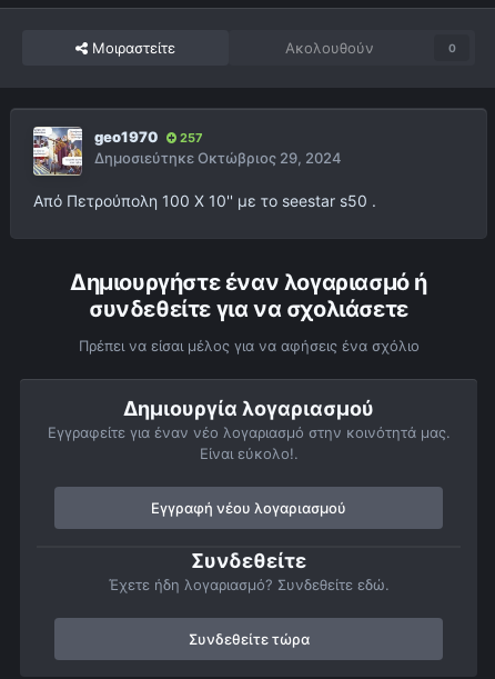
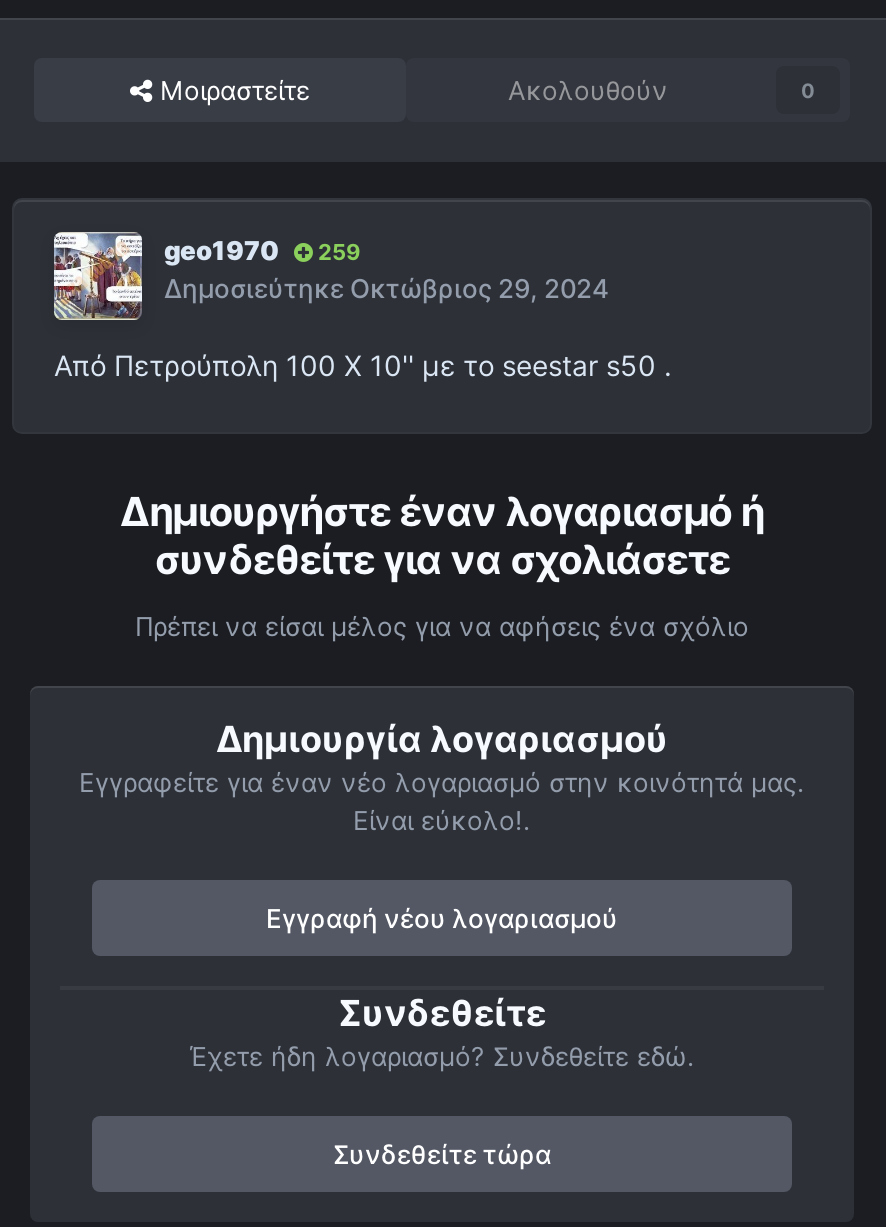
[94,128,203,146] geo1970 257 -> [164,235,360,267] geo1970 259

